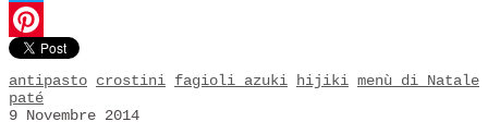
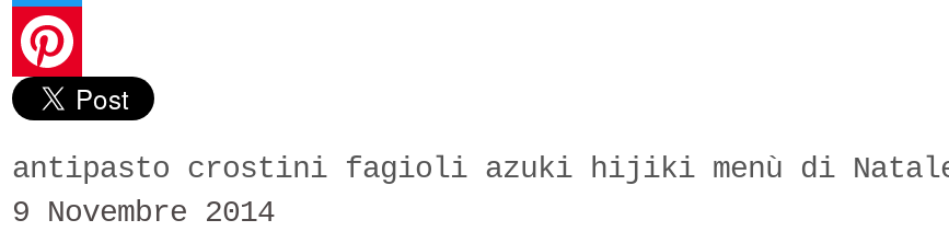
[9,90,44,107] paté -> none

